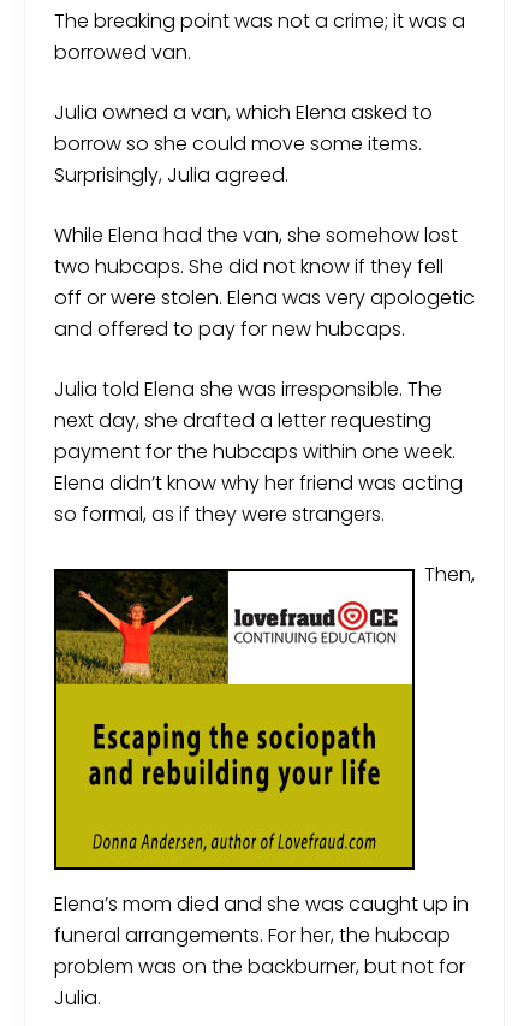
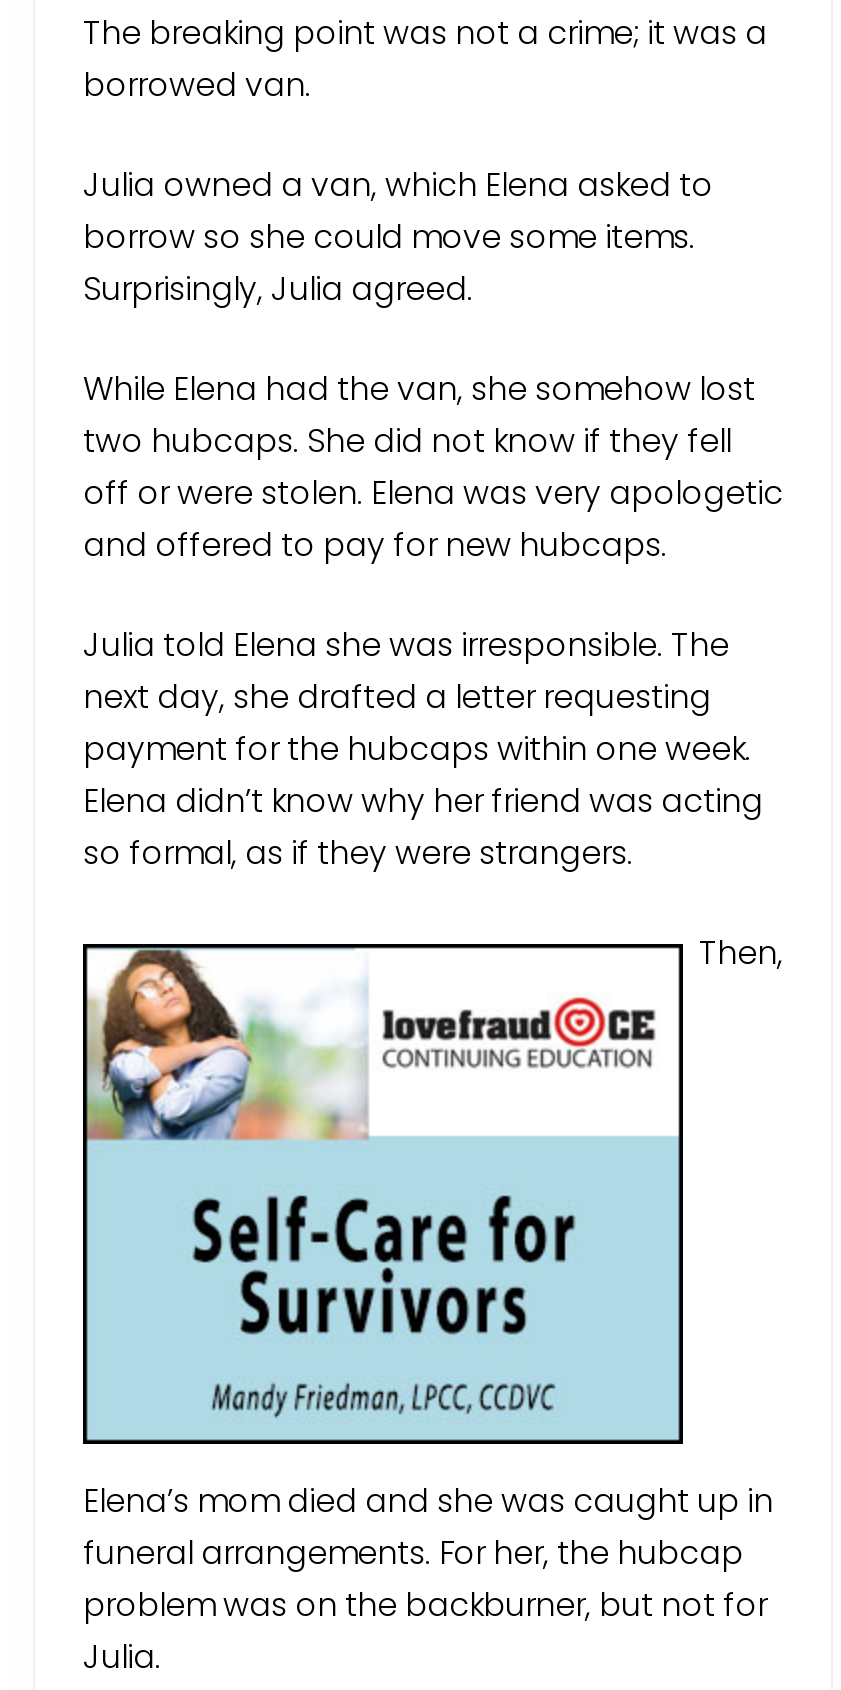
[55,570,413,868] [image] -> [85,948,681,1442] [image]

